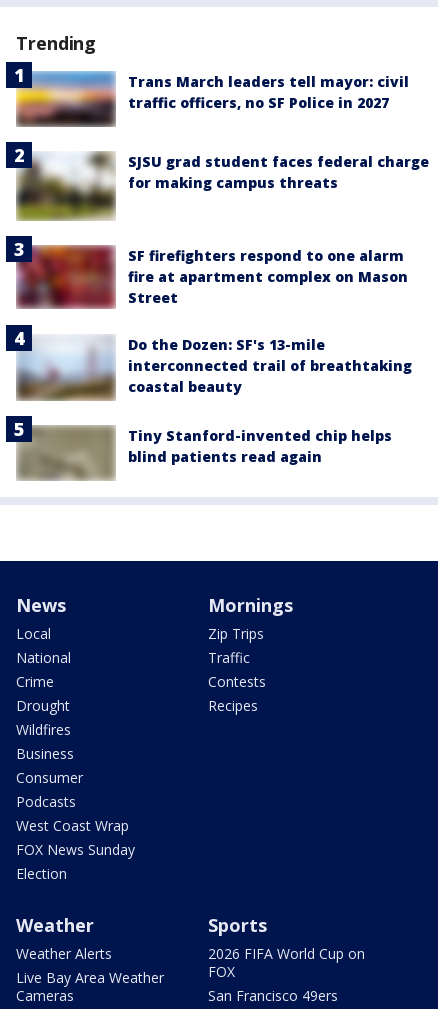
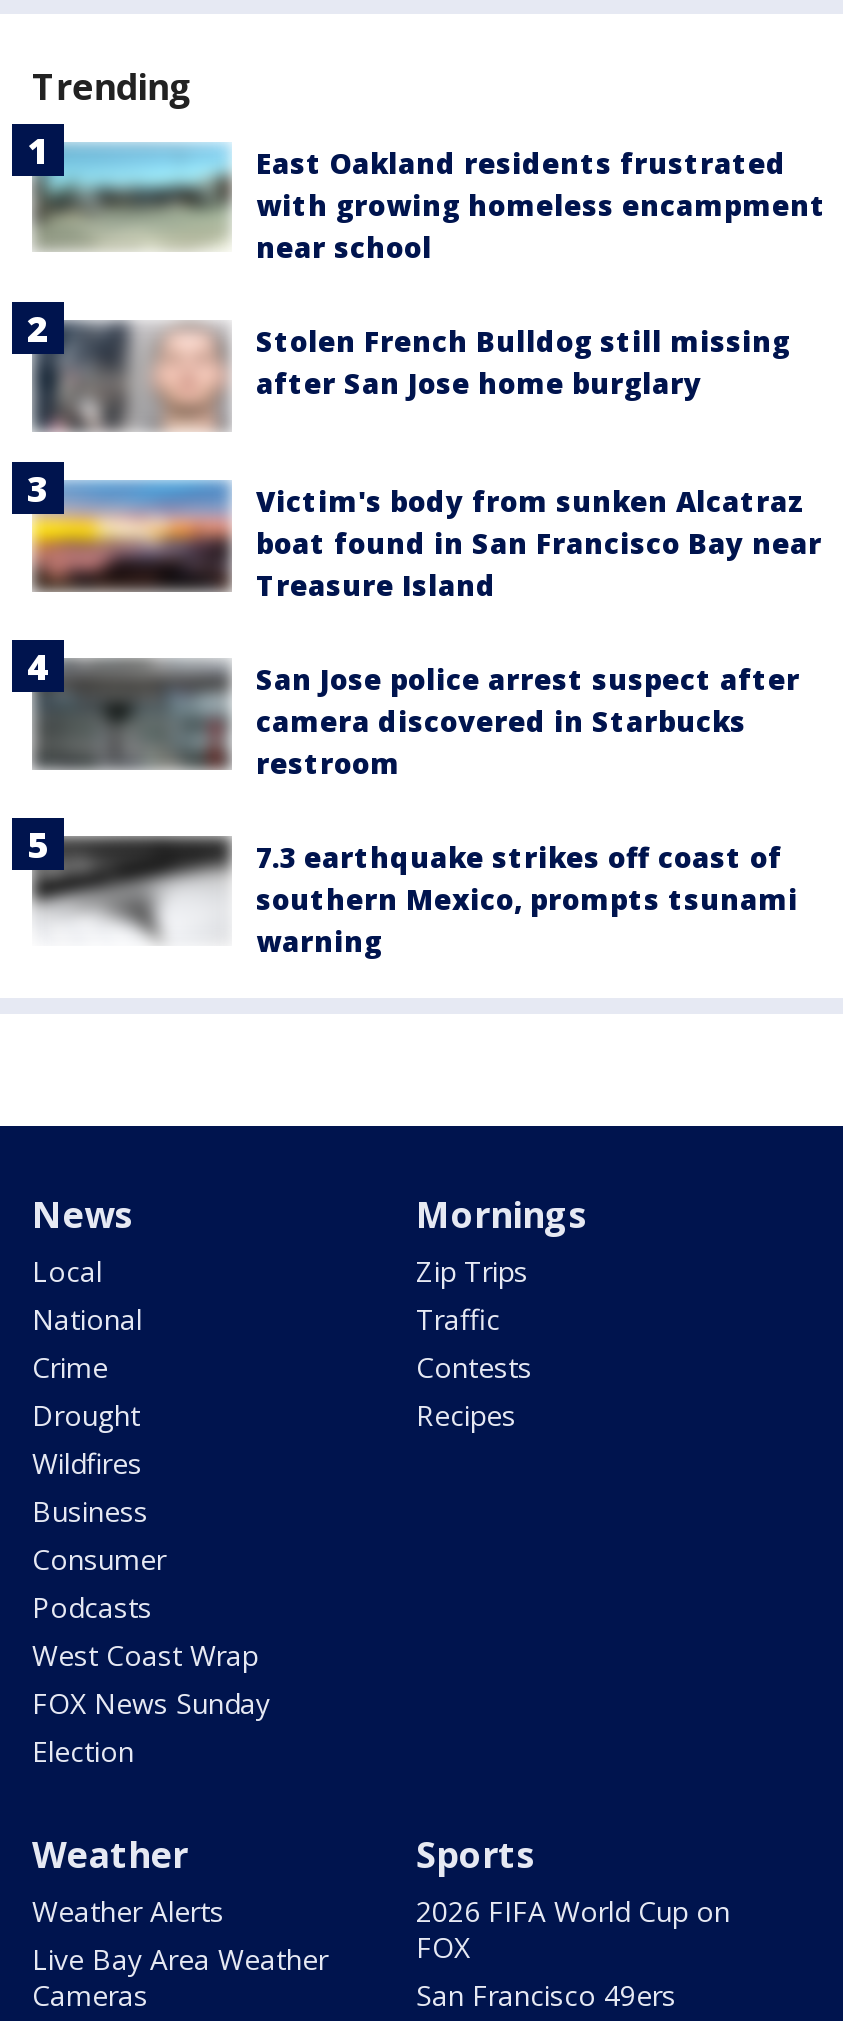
[16,71,409,128] [image] | Trans March leaders tell mayor: civil | traffic officers, no SF Police in 2027 -> [32,143,826,265] [image] | East Oakland residents frustrated | with growing homeless encampment | near school
[5,141,429,222] [image] | SJSU grad student faces federal charge | for making campus threats -> [10,288,790,442] [image] | Stolen French Bulldog still missing | after San Jose home burglary
[5,231,408,310] [image] | SF firefighters respond to one alarm | fire at apartment complex on Mason | Street -> [10,460,822,618] [image] | Victim's body from sunken Alcatraz | boat found in San Francisco Bay near | Treasure Island
[5,320,412,402] [image] | Do the Dozen: SF's 13-mile | interconnected trail of breathtaking | coastal beauty -> [10,638,800,802] [image] | San Jose police arrest suspect after | camera discovered in Starbucks | restroom
[5,409,392,481] [image] | Tiny Stanford-invented chip helps | blind patients read again -> [10,816,798,960] [image] | 7.3 earthquake strikes off coast of | southern Mexico, prompts tsunami | warning

